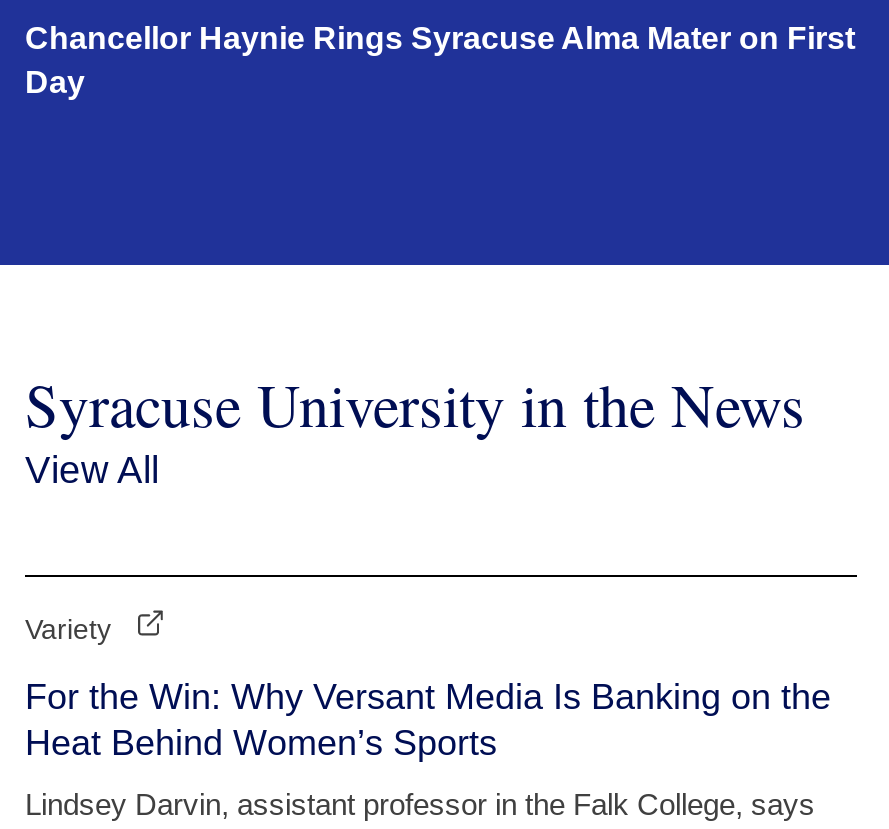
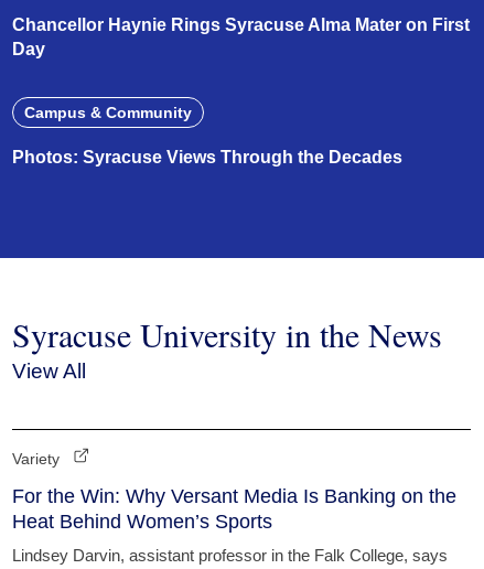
none -> [12,104,402,167] Campus & Community | Photos: Syracuse Views Through the Decades

